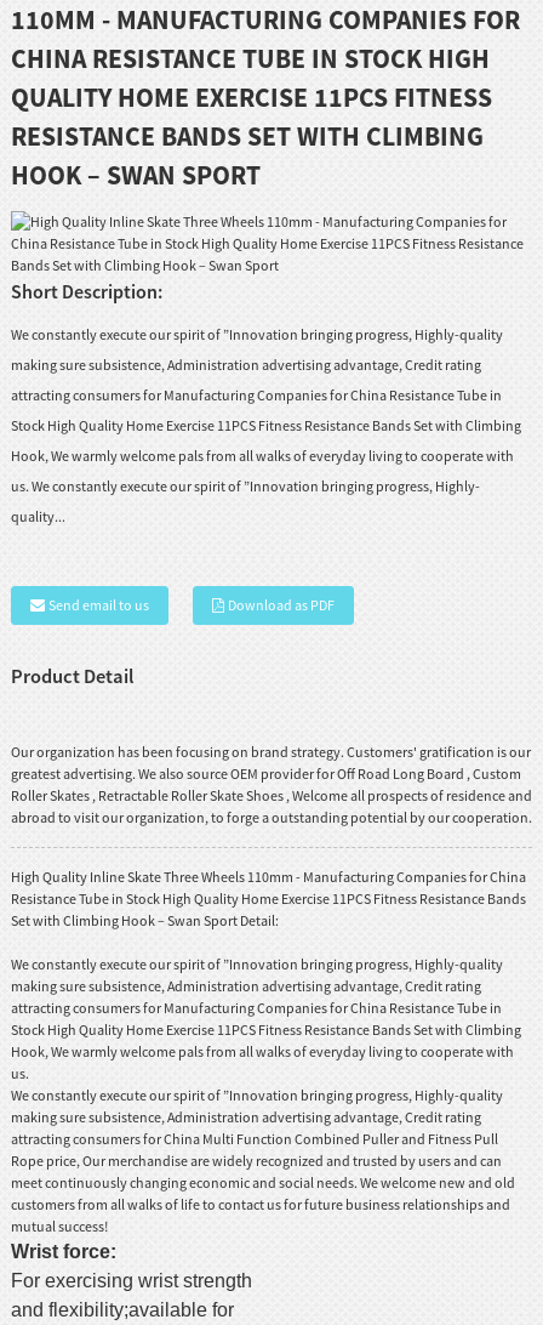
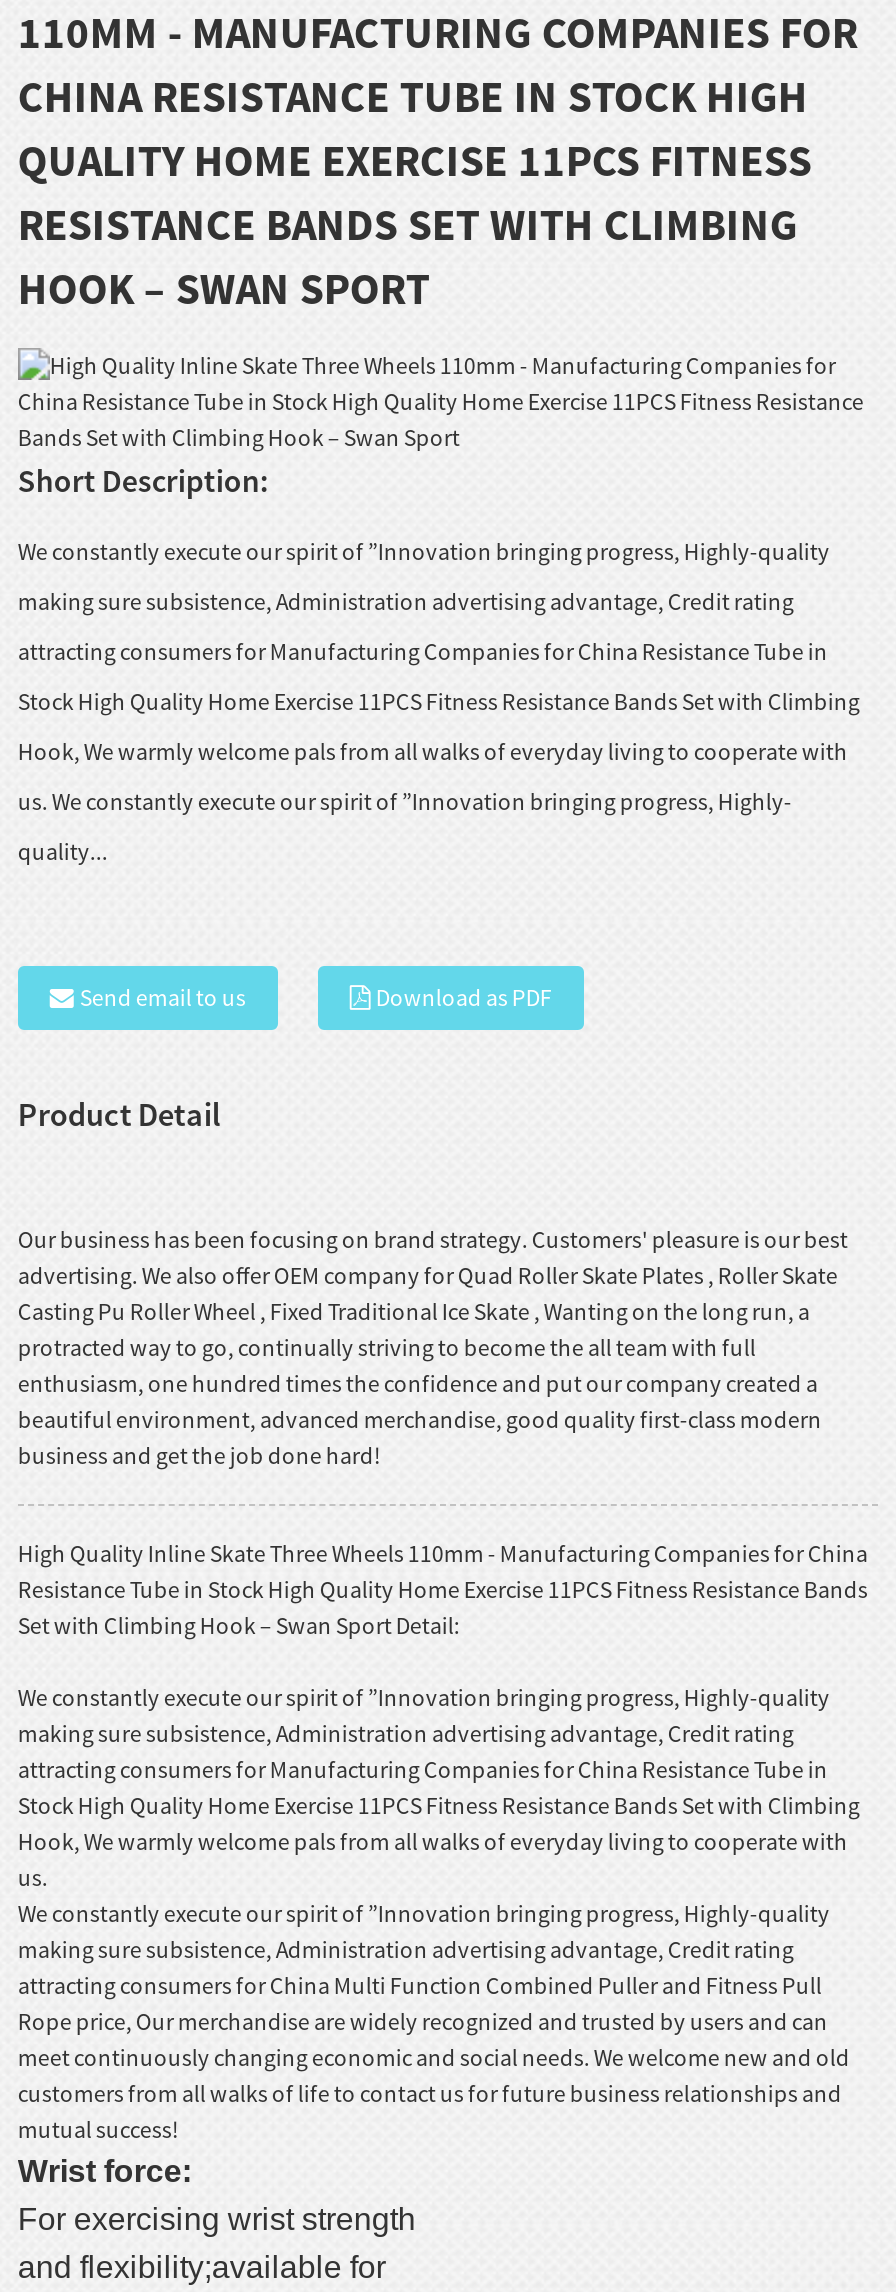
[11,743,532,827] Our organization has been focusing on brand strategy. Customers' gratification is our | greatest advertising. We also source OEM provider forOff Road Long Board, Custom | Roller Skates, Retractable Roller Skate Shoes, Welcome all prospects of residence and | abroad to visit our organization, to forge a outstanding potential by our cooperation. -> [18,1225,848,1471] Our business has been focusing on brand strategy. Customers' pleasure is our best | advertising. We also offer OEM company forQuad Roller Skate Plates, Roller Skate | Casting Pu Roller Wheel, Fixed Traditional Ice Skate, Wanting on the long run, a | protracted way to go, continually striving to become the all team with full | enthusiasm, one hundred times the confidence and put our company created a | beautiful environment, advanced merchandise, good quality first-class modern | business and get the job done hard!

